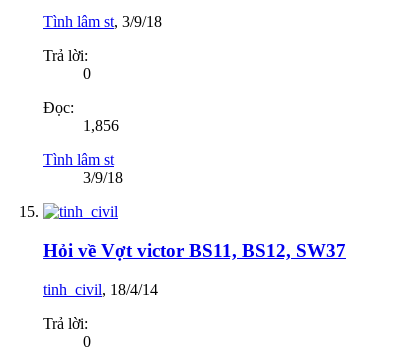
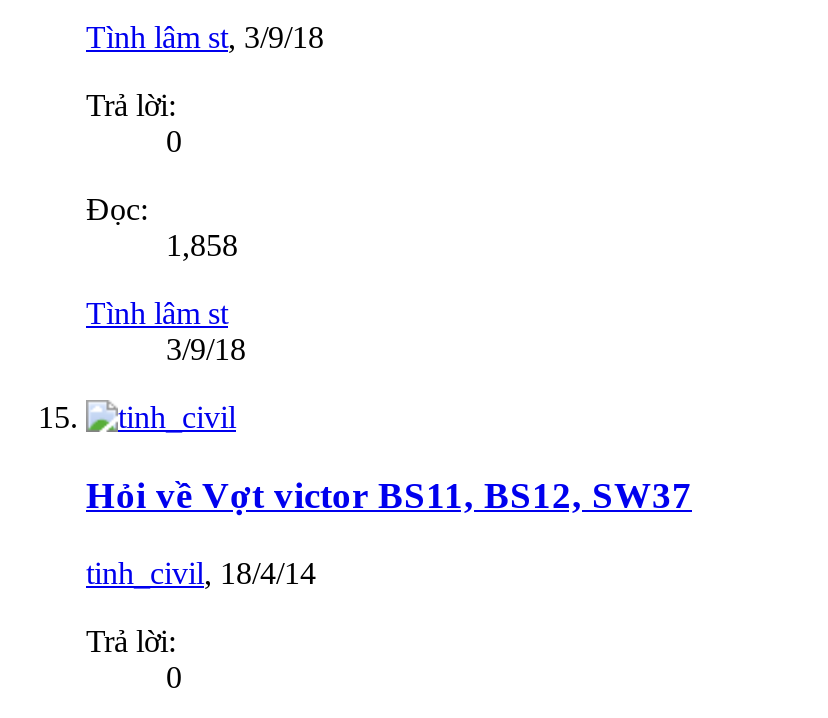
[83,117,119,134] 1,856 -> [166,229,238,263] 1,858

